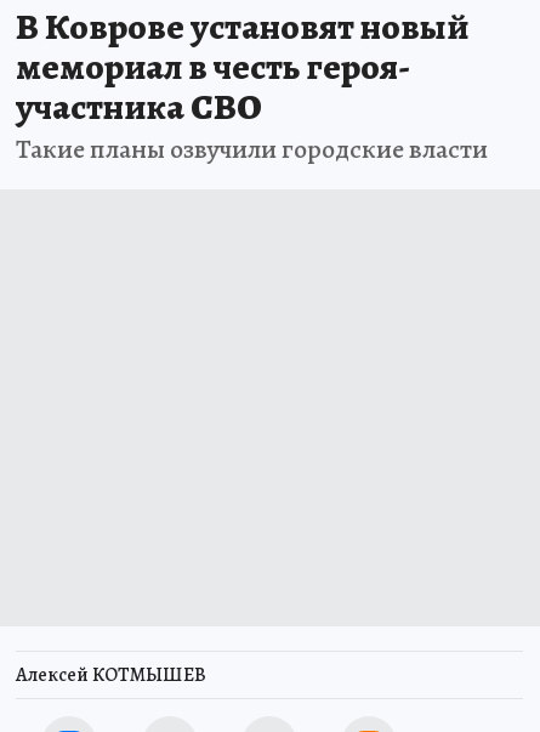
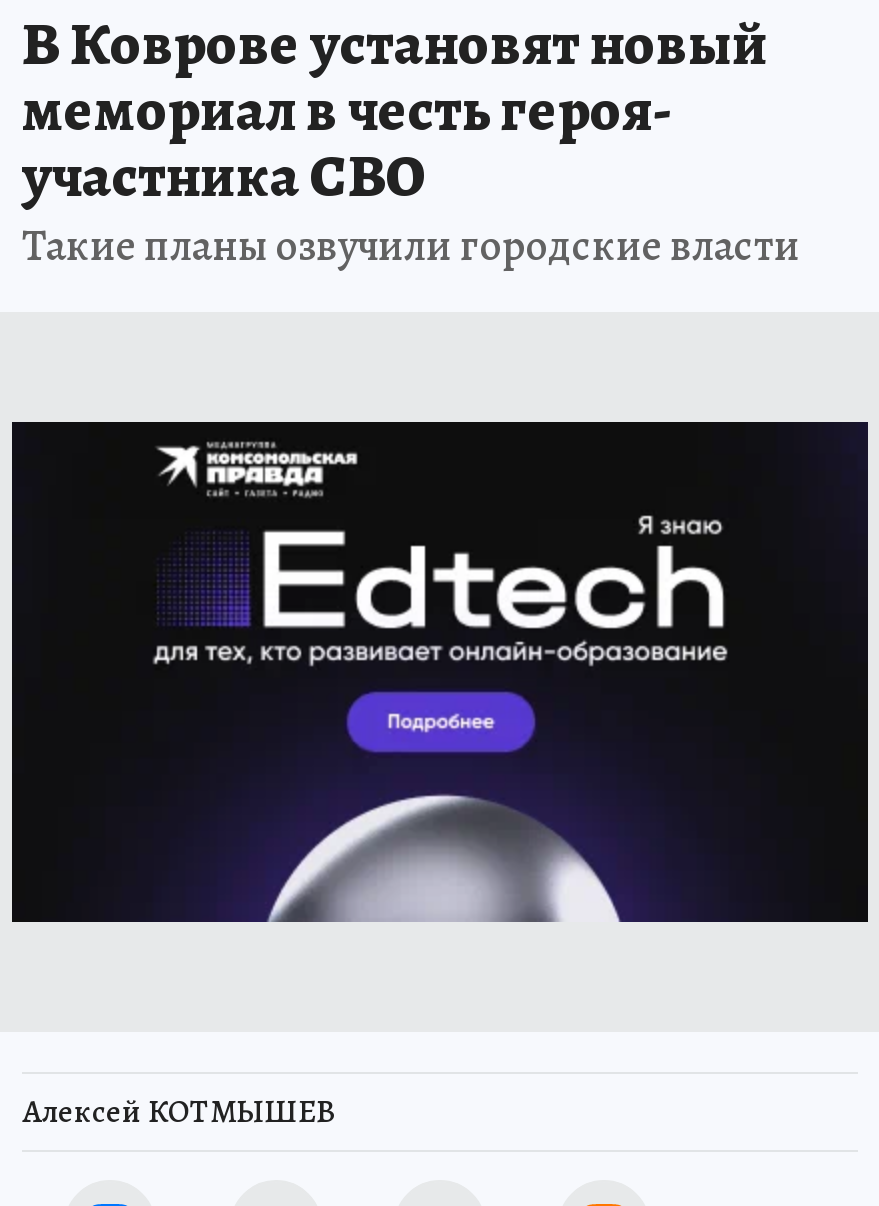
none -> [10,420,870,924] [image]

